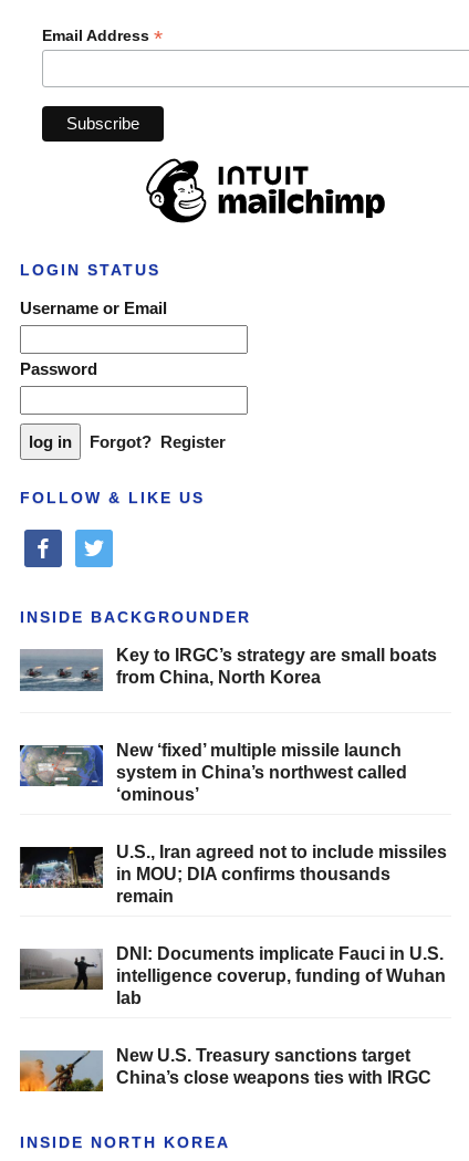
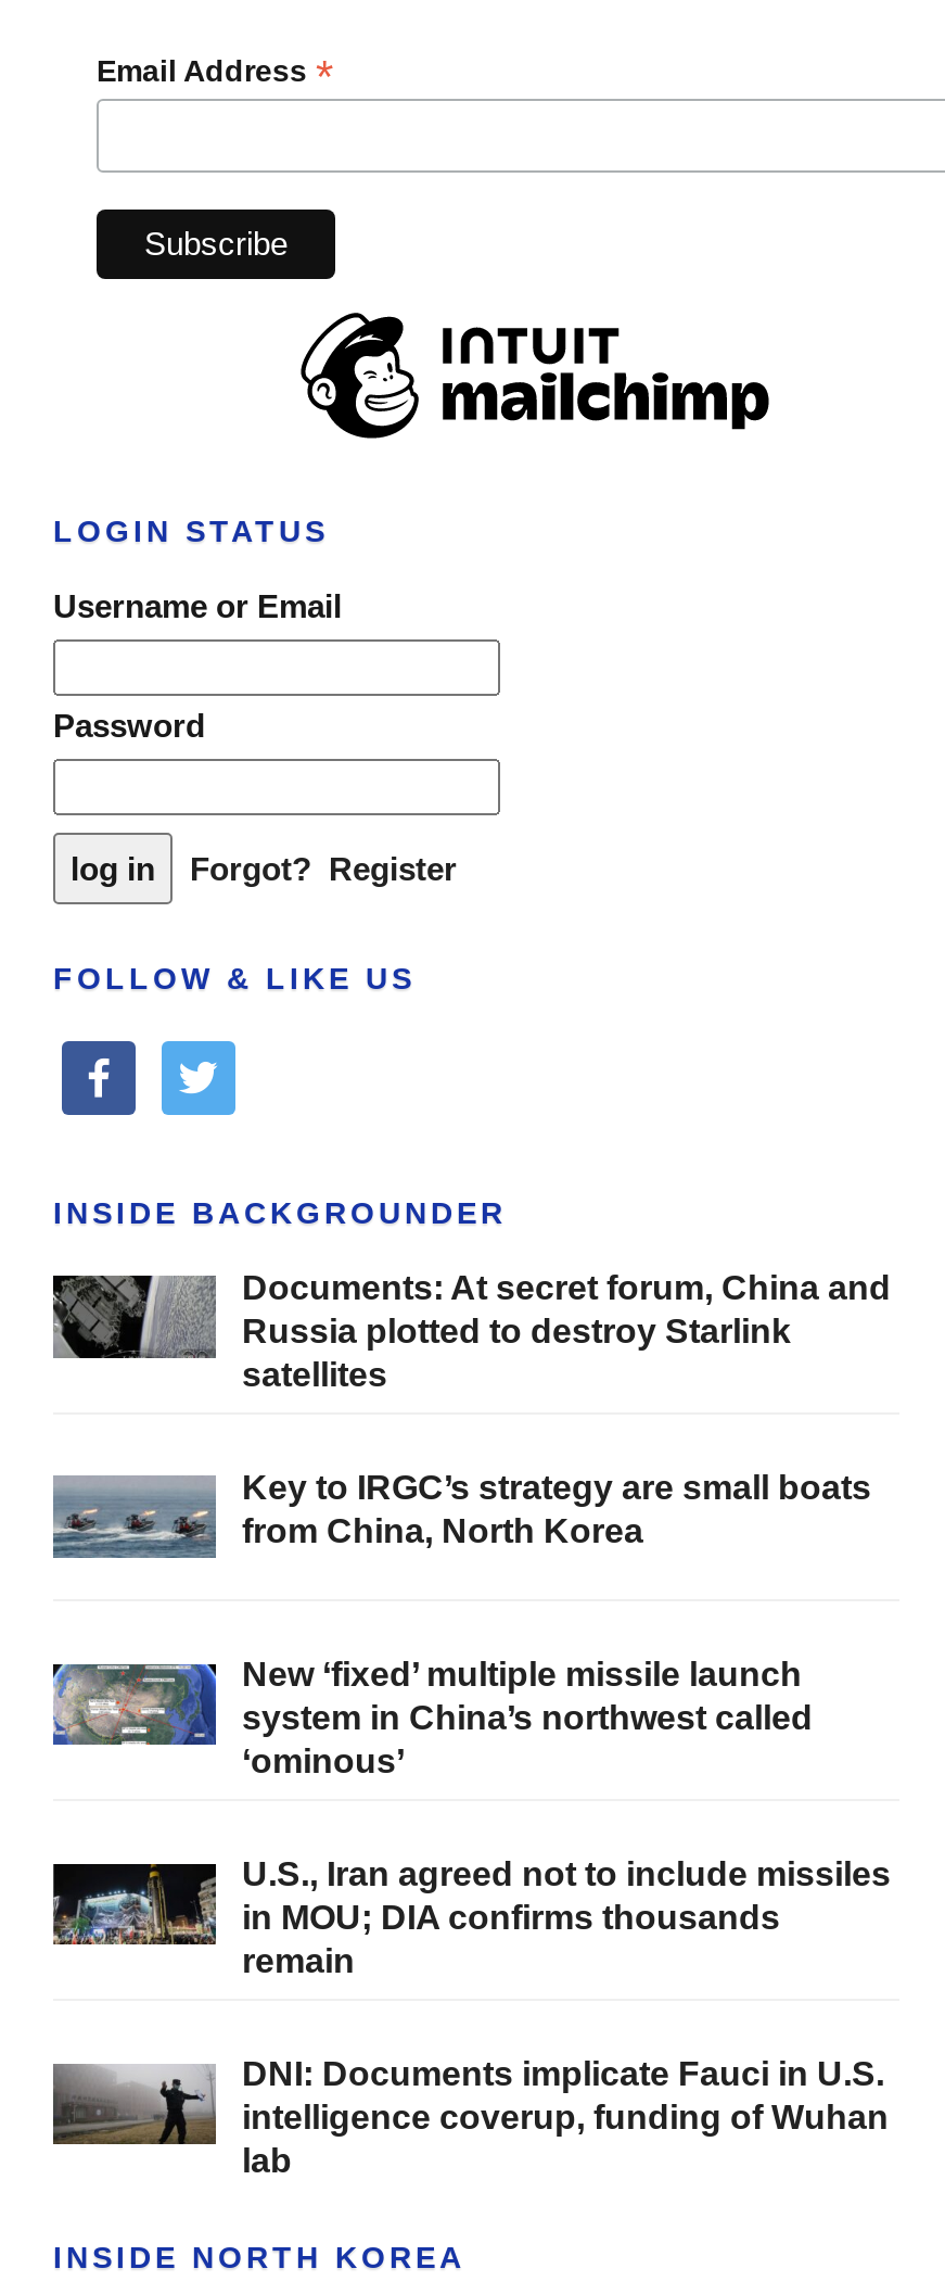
none -> [51,1268,891,1392] [image] | Documents: At secret forum, China and | Russia plotted to destroy Starlink | satellites
moved [19,645,447,1007] -> [51,1468,891,2179]: [image] | Key to IRGC’s strategy are small boats | from China, North Korea | ... | intelligence coverup, funding of Wuhan | lab
[19,1046,431,1092] [image] | New U.S. Treasury sanctions target | China’s close weapons ties with IRGC -> none

